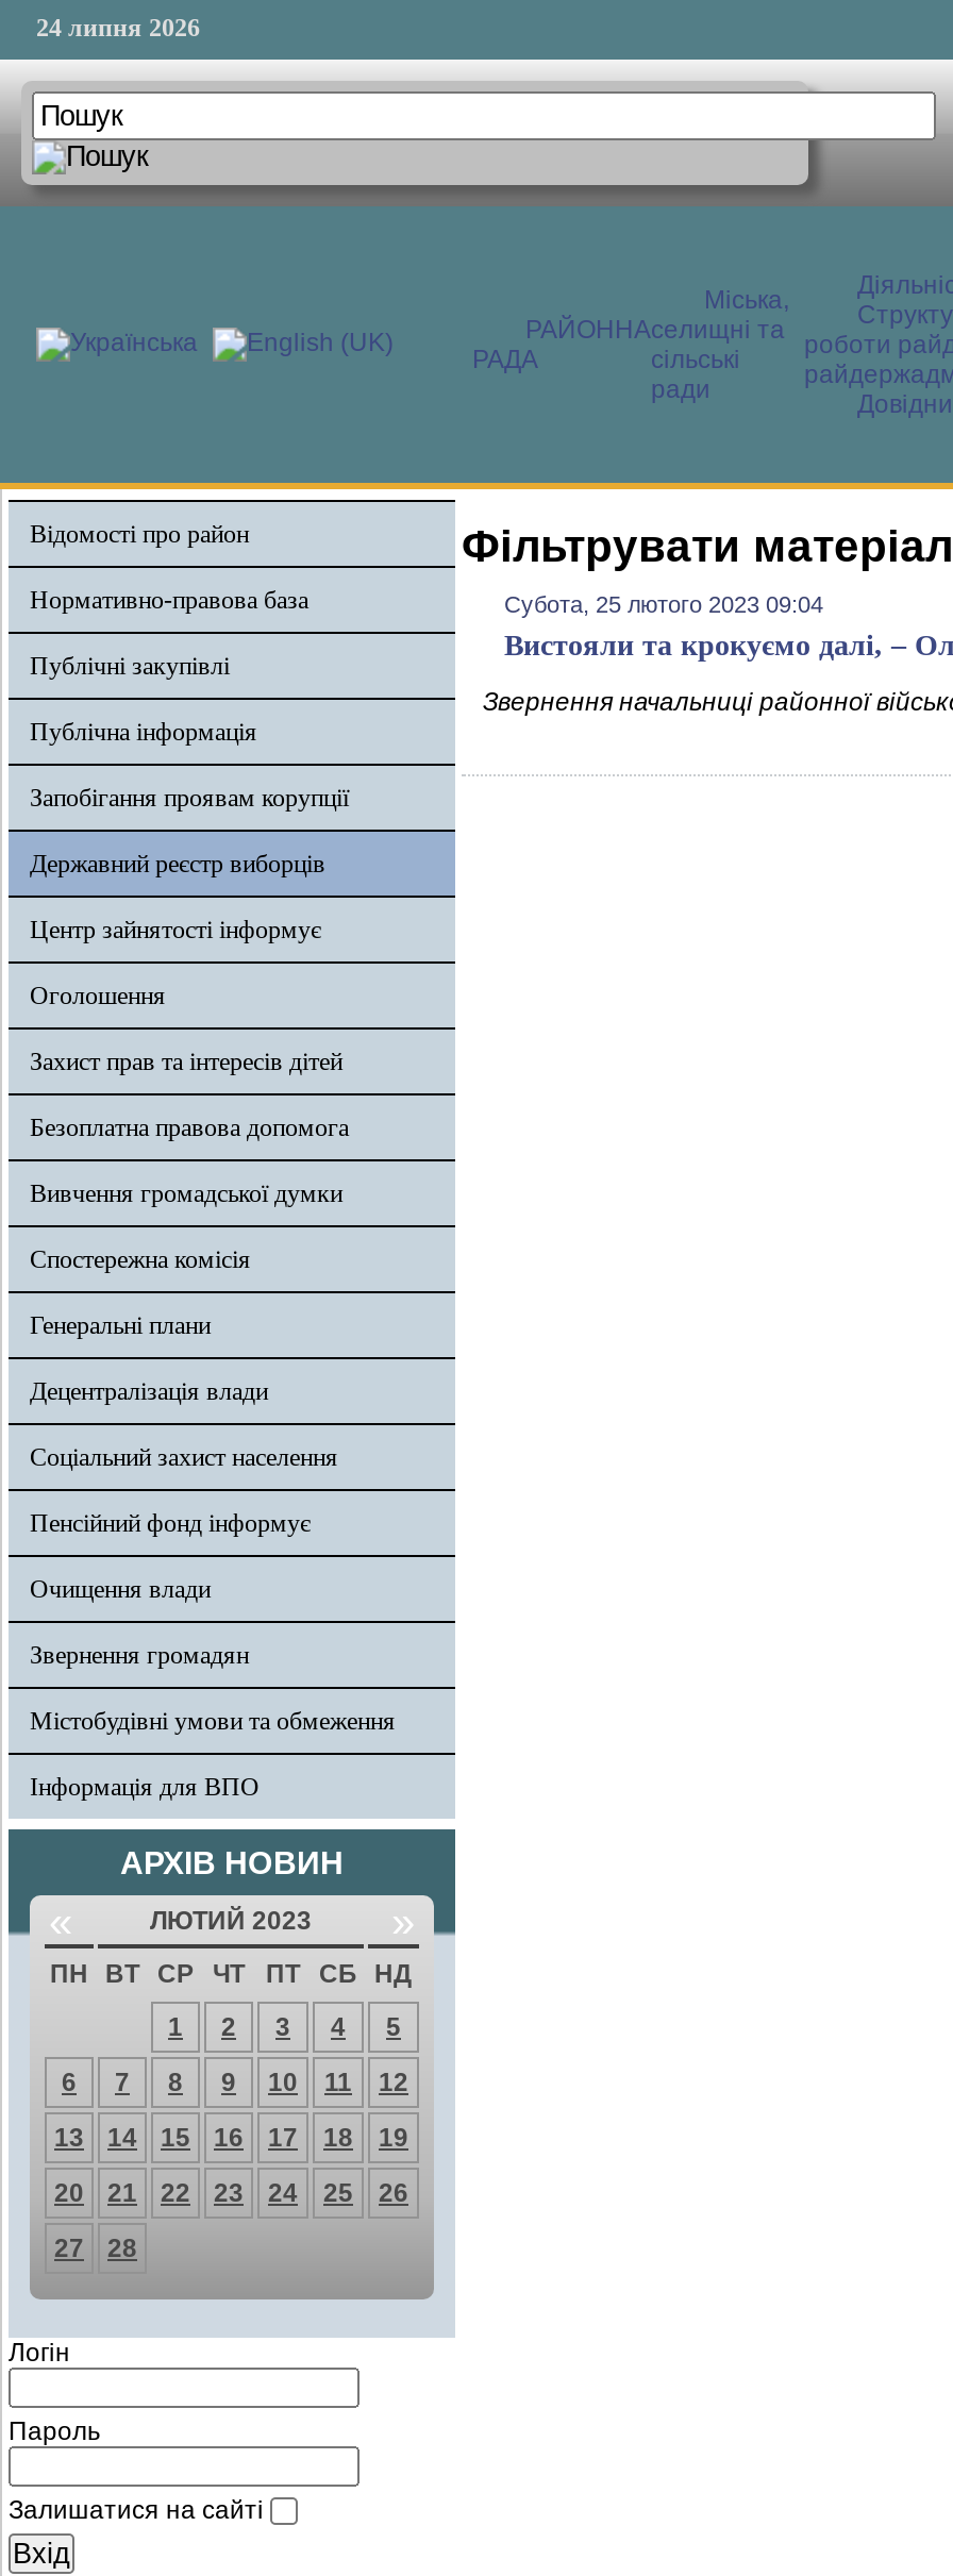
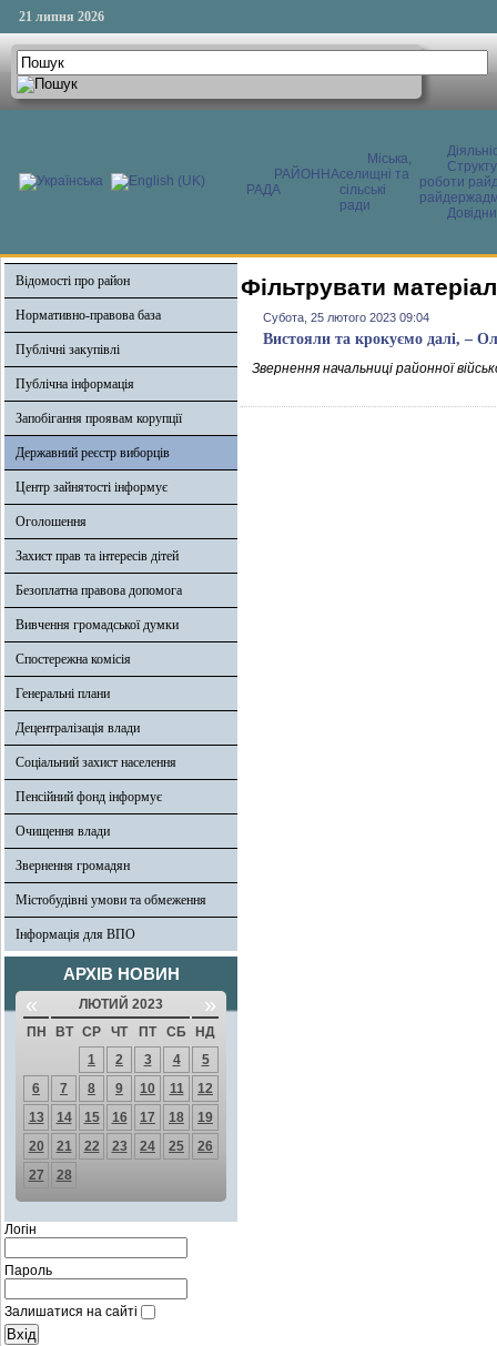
[36,13,200,43] 24 липня 2026 -> [19,9,104,24] 21 липня 2026

